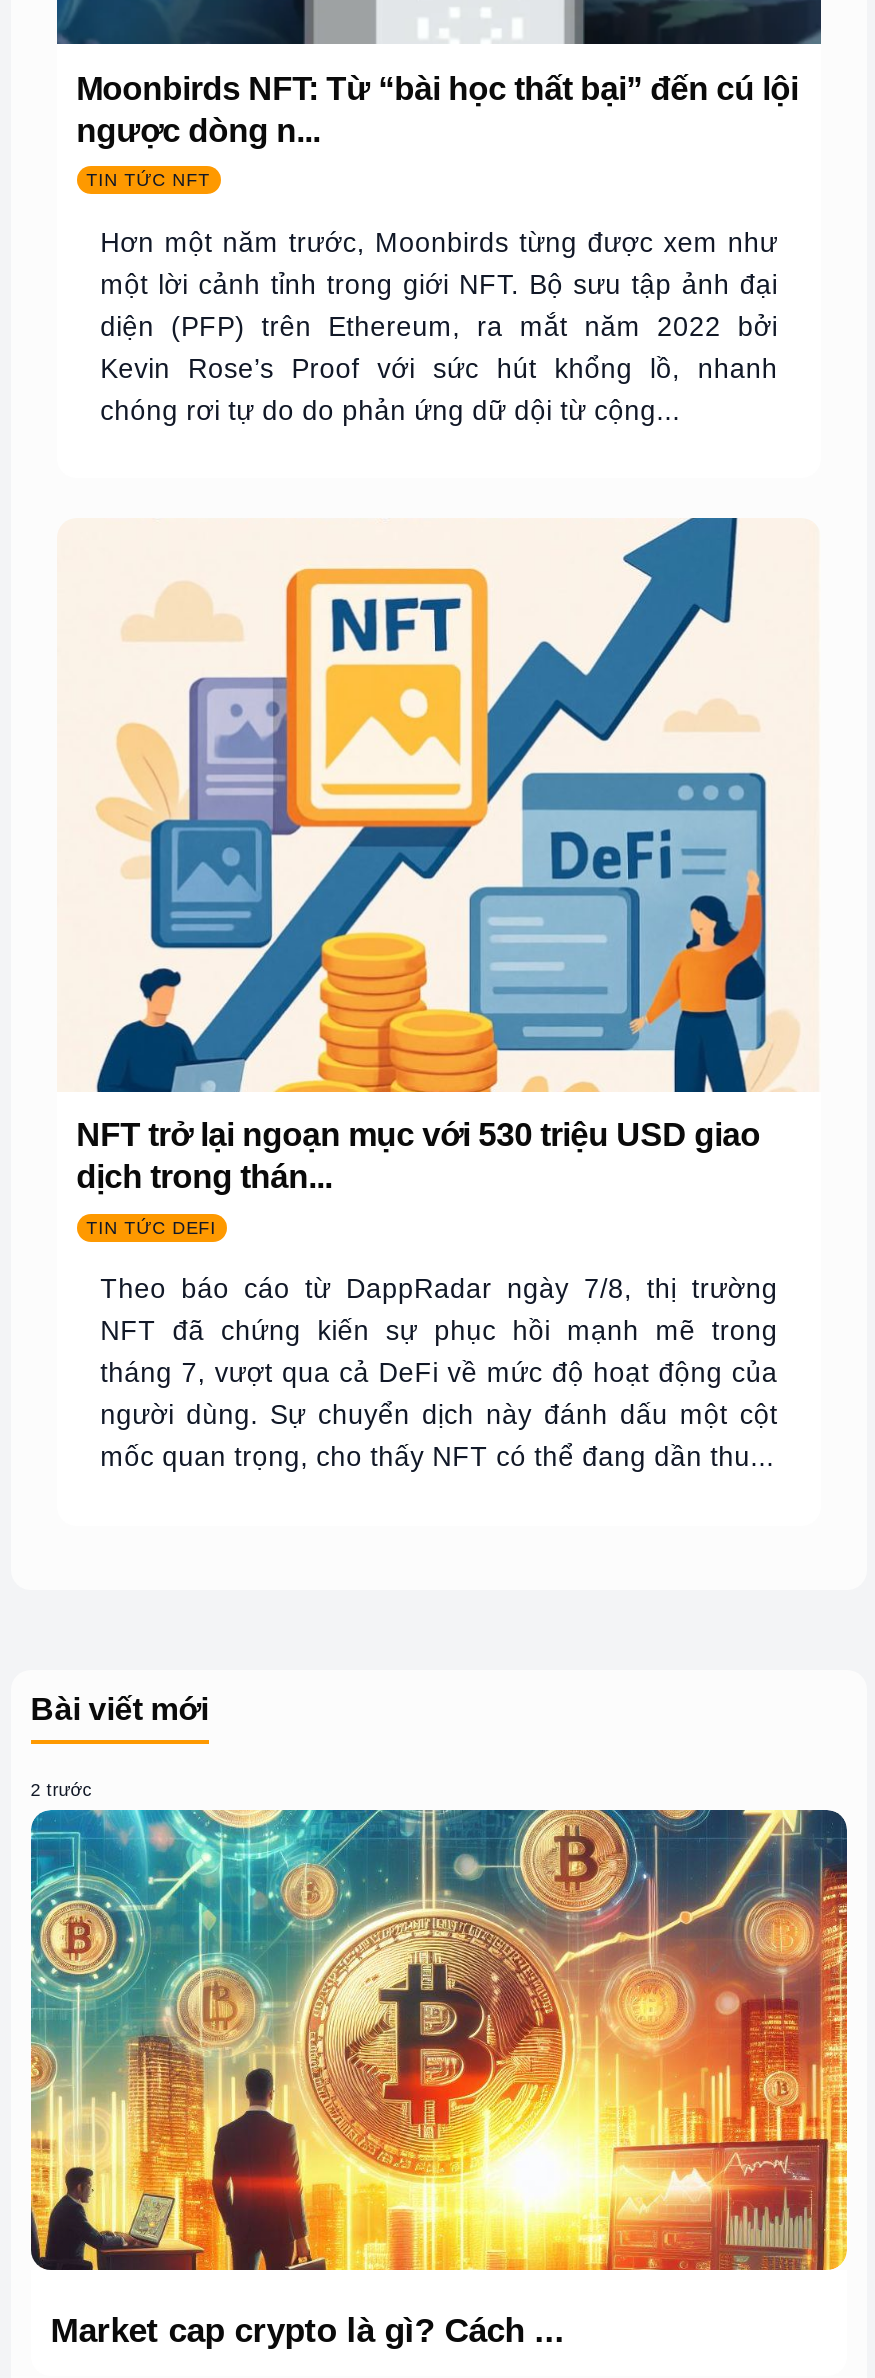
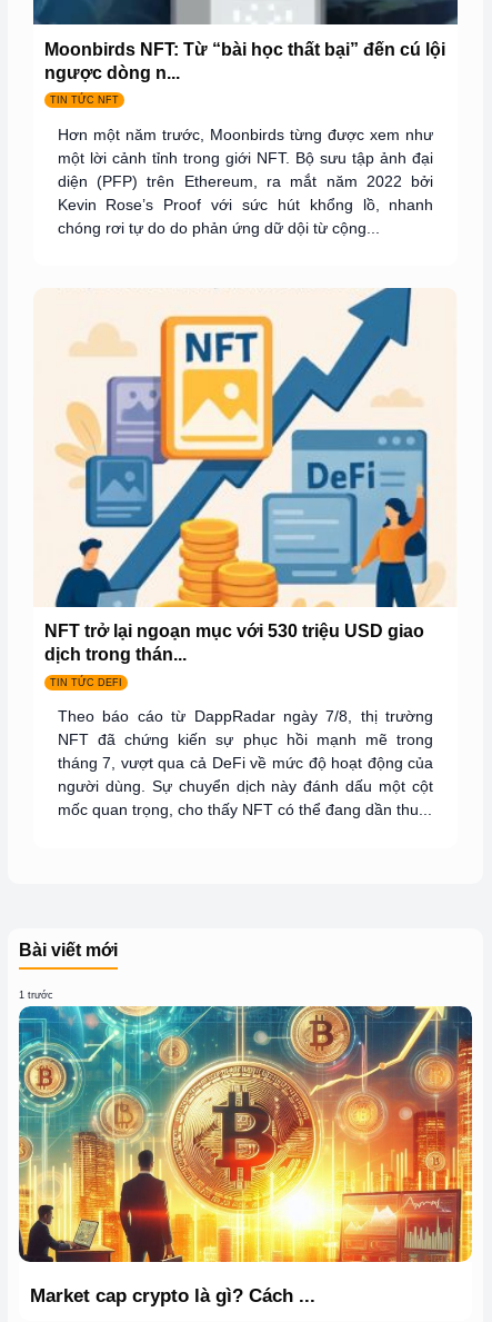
[31,1780,93,1800] 2 trước -> [19,990,53,1001] 1 trước

